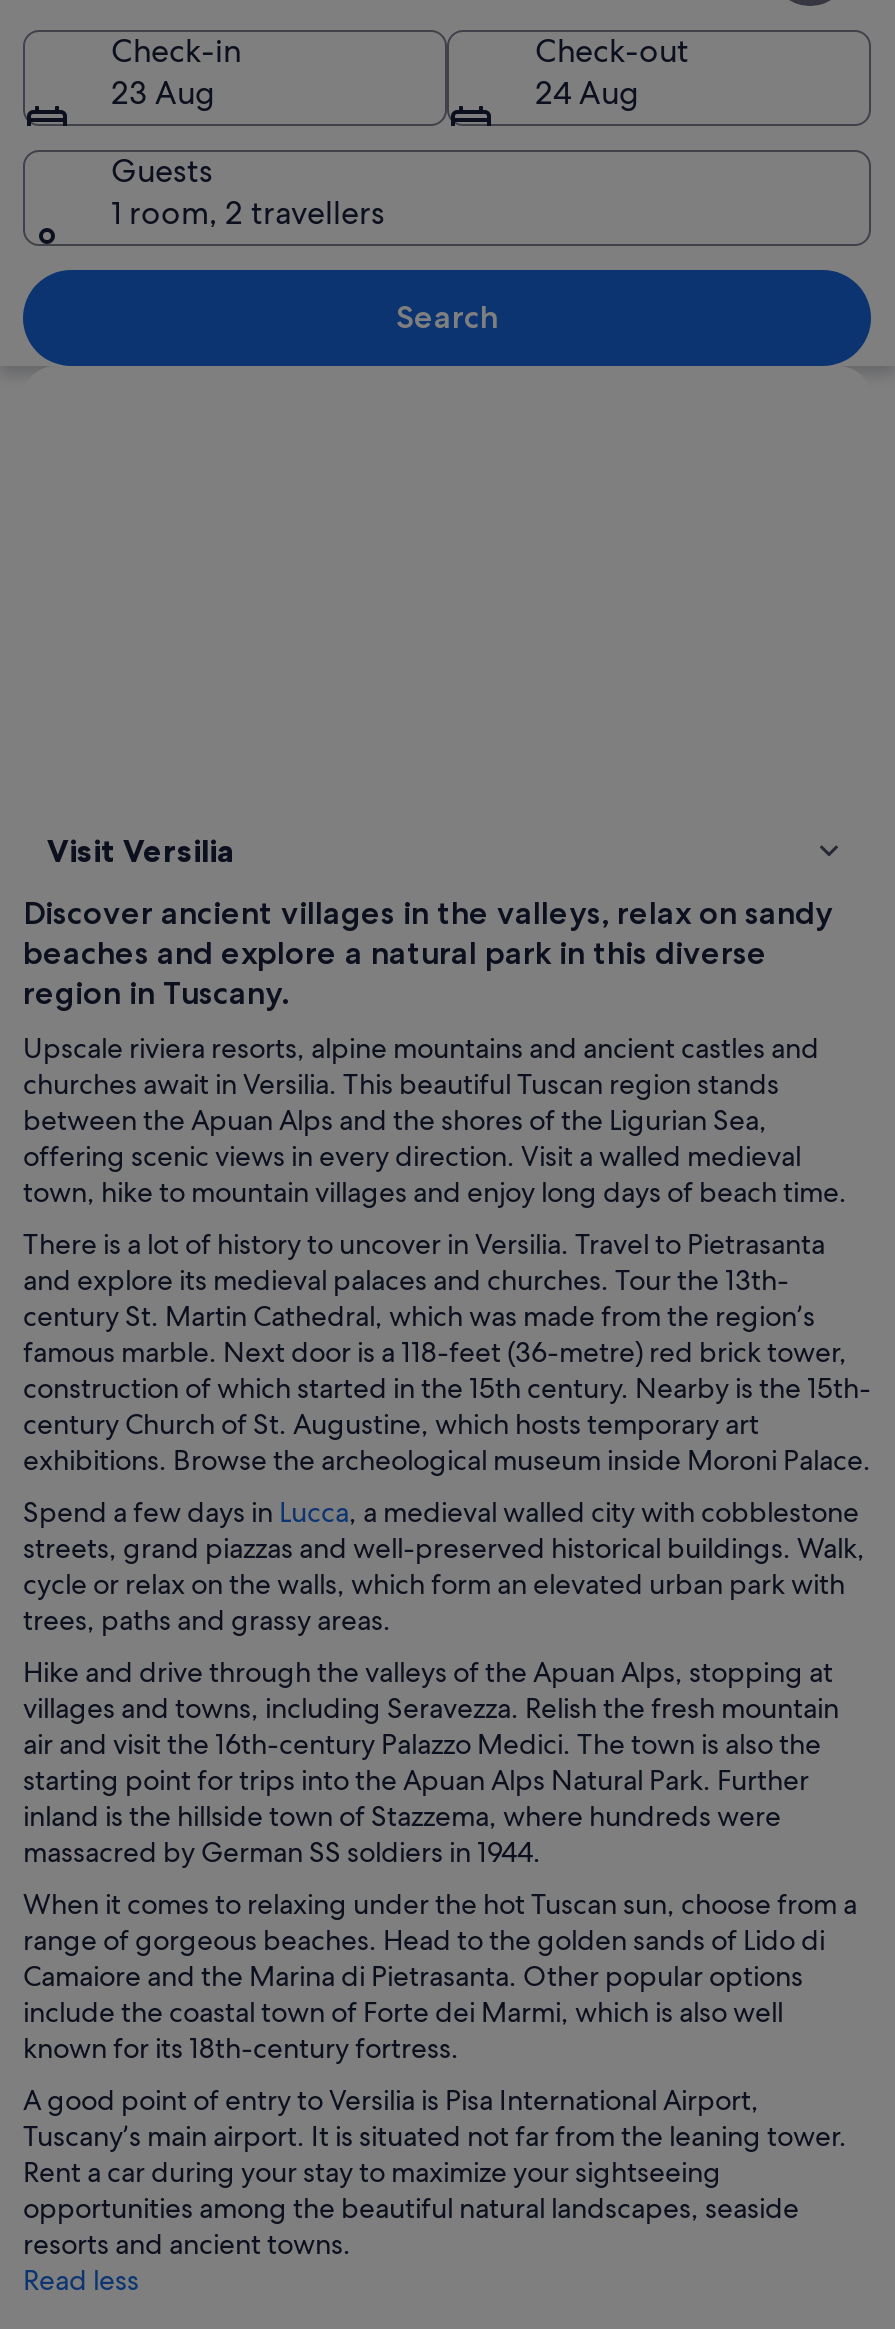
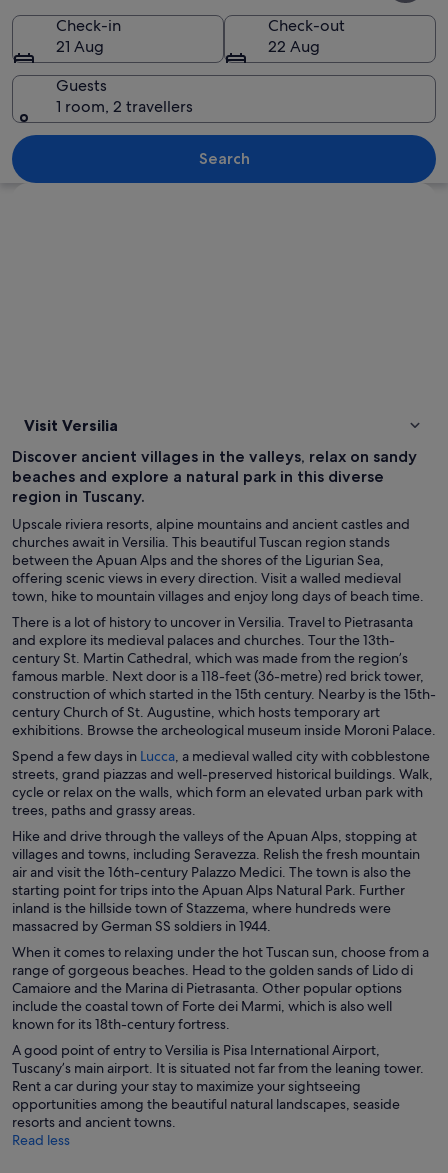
[111,71,215,113] 23 Aug -> [56,35,104,56] 21 Aug
[535,71,639,113] 24 Aug -> [268,35,320,56] 22 Aug

